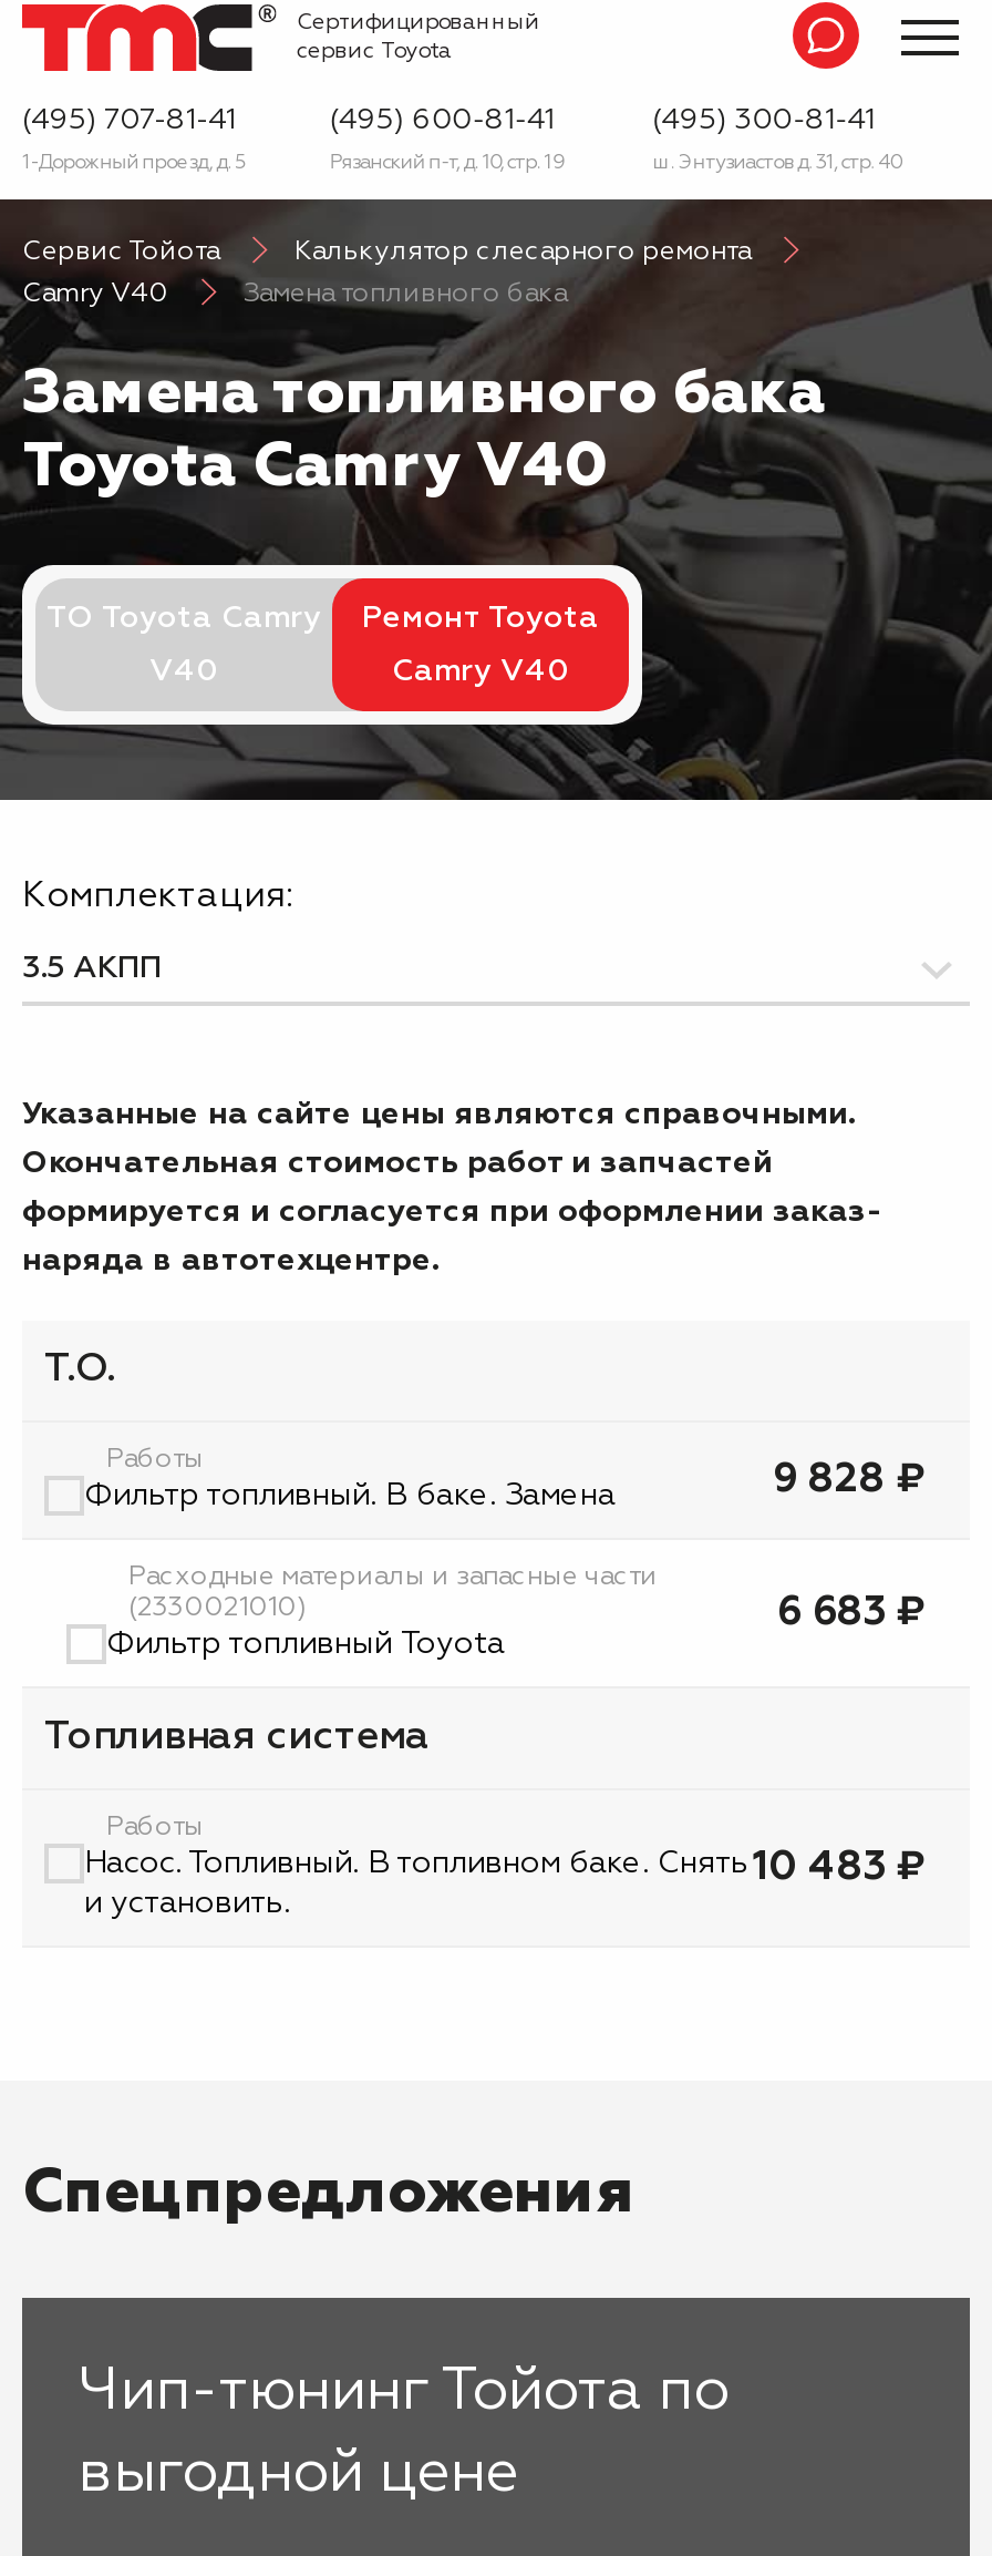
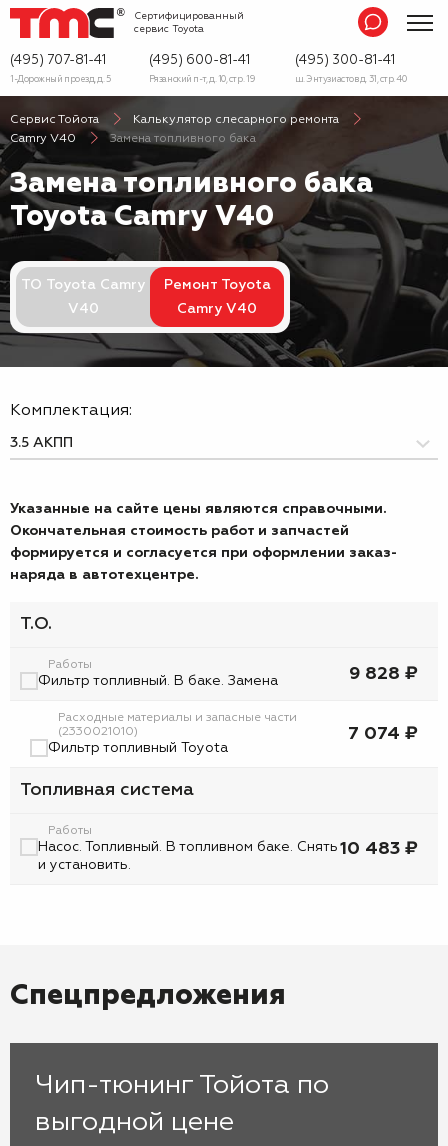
[777,1593,926,1633] 6 683 ₷ -> [348,725,418,743] 7 074 ₷

